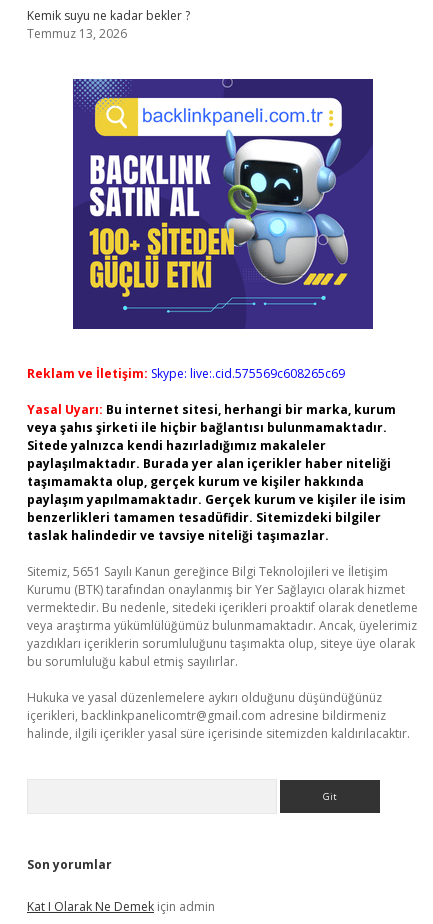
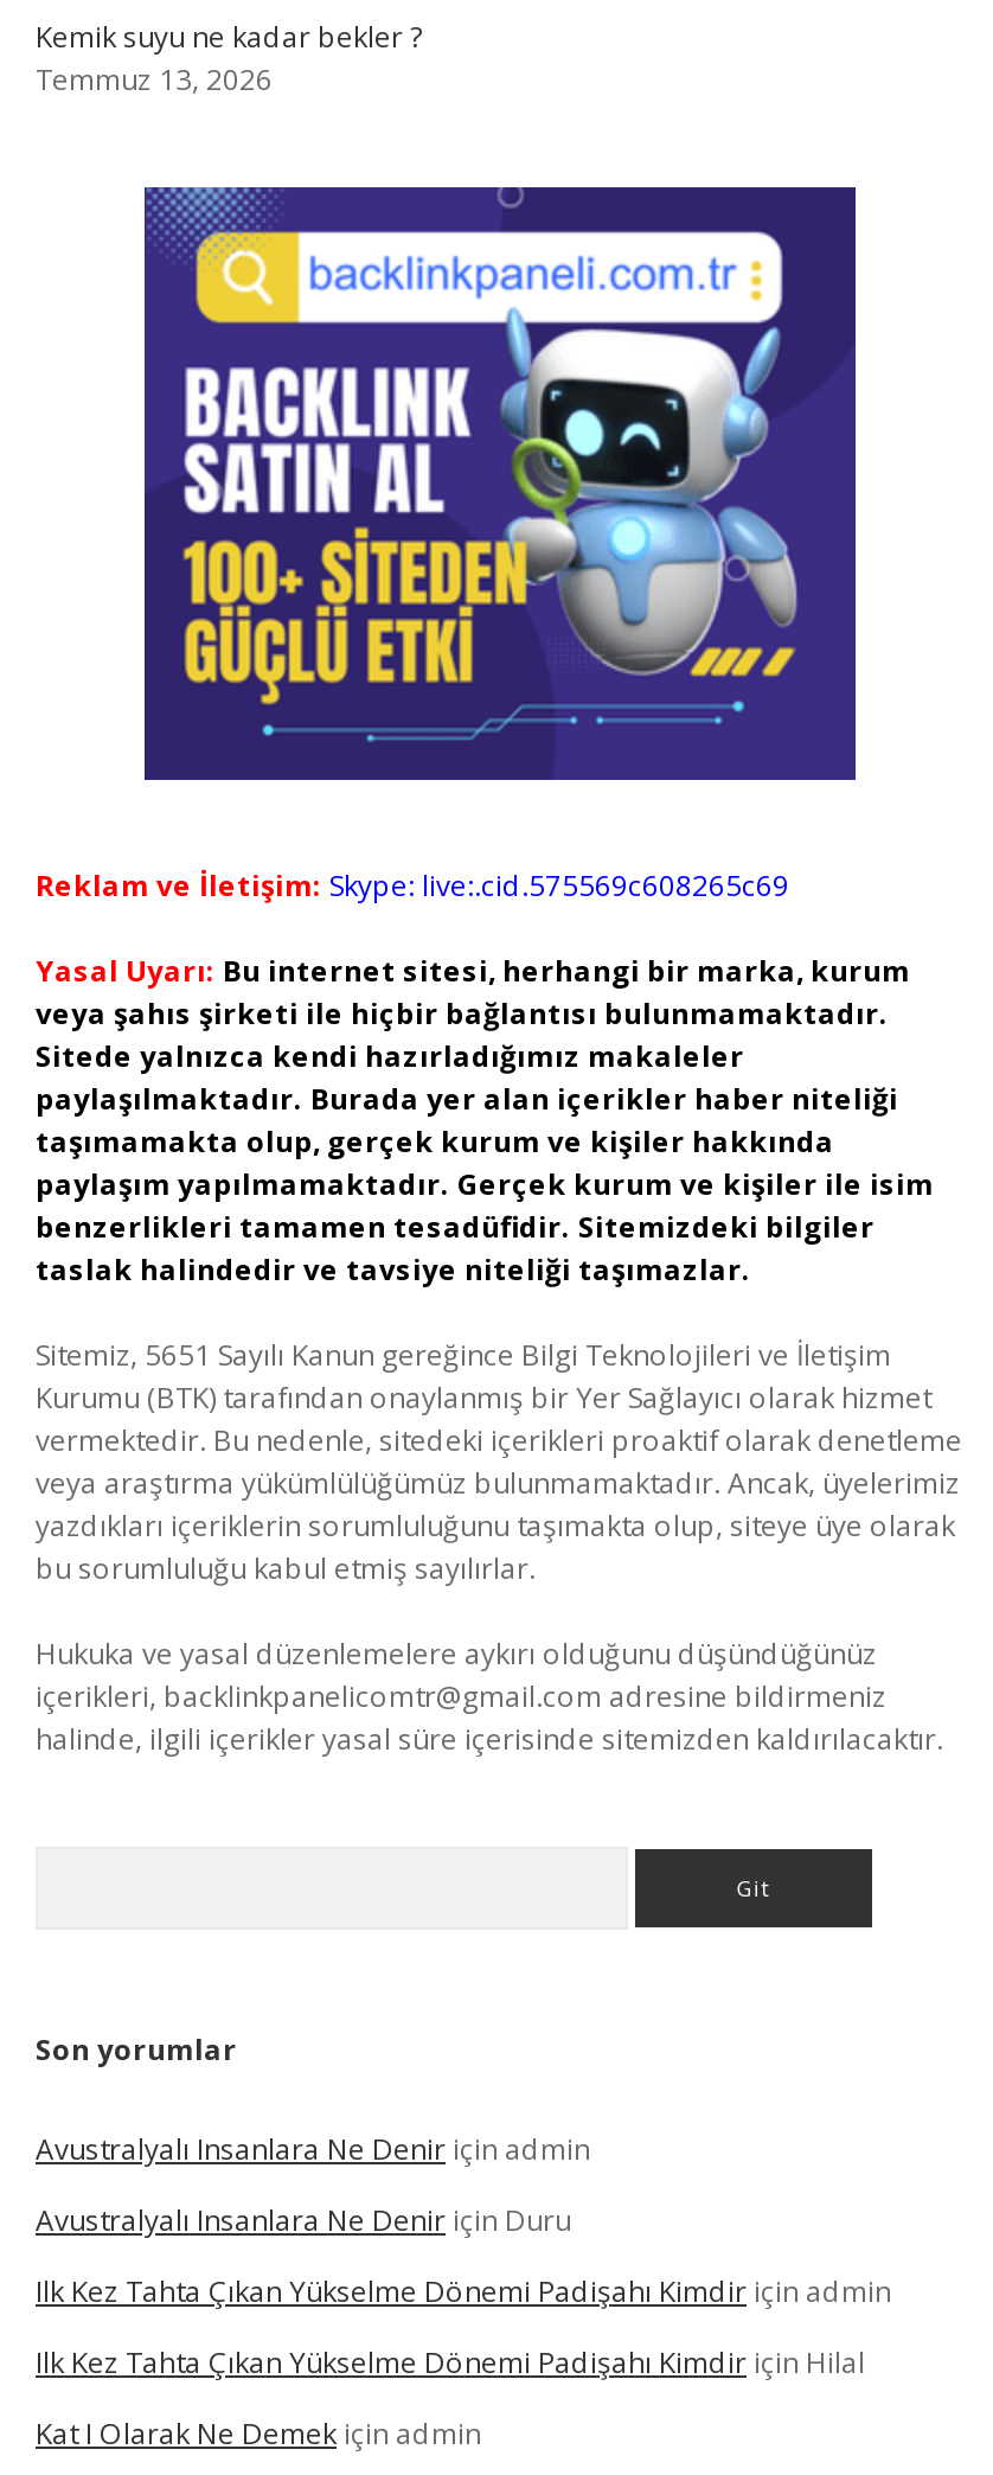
none -> [36,2129,891,2383] Avustralyalı Insanlara Ne Denir için admin | Avustralyalı Insanlara Ne Denir için Duru | Ilk Kez Tahta Çıkan Yükselme Dönemi Padişahı Kimdir için admin | Ilk Kez Tahta Çıkan Yükselme Dönemi Padişahı Kimdir için Hilal

